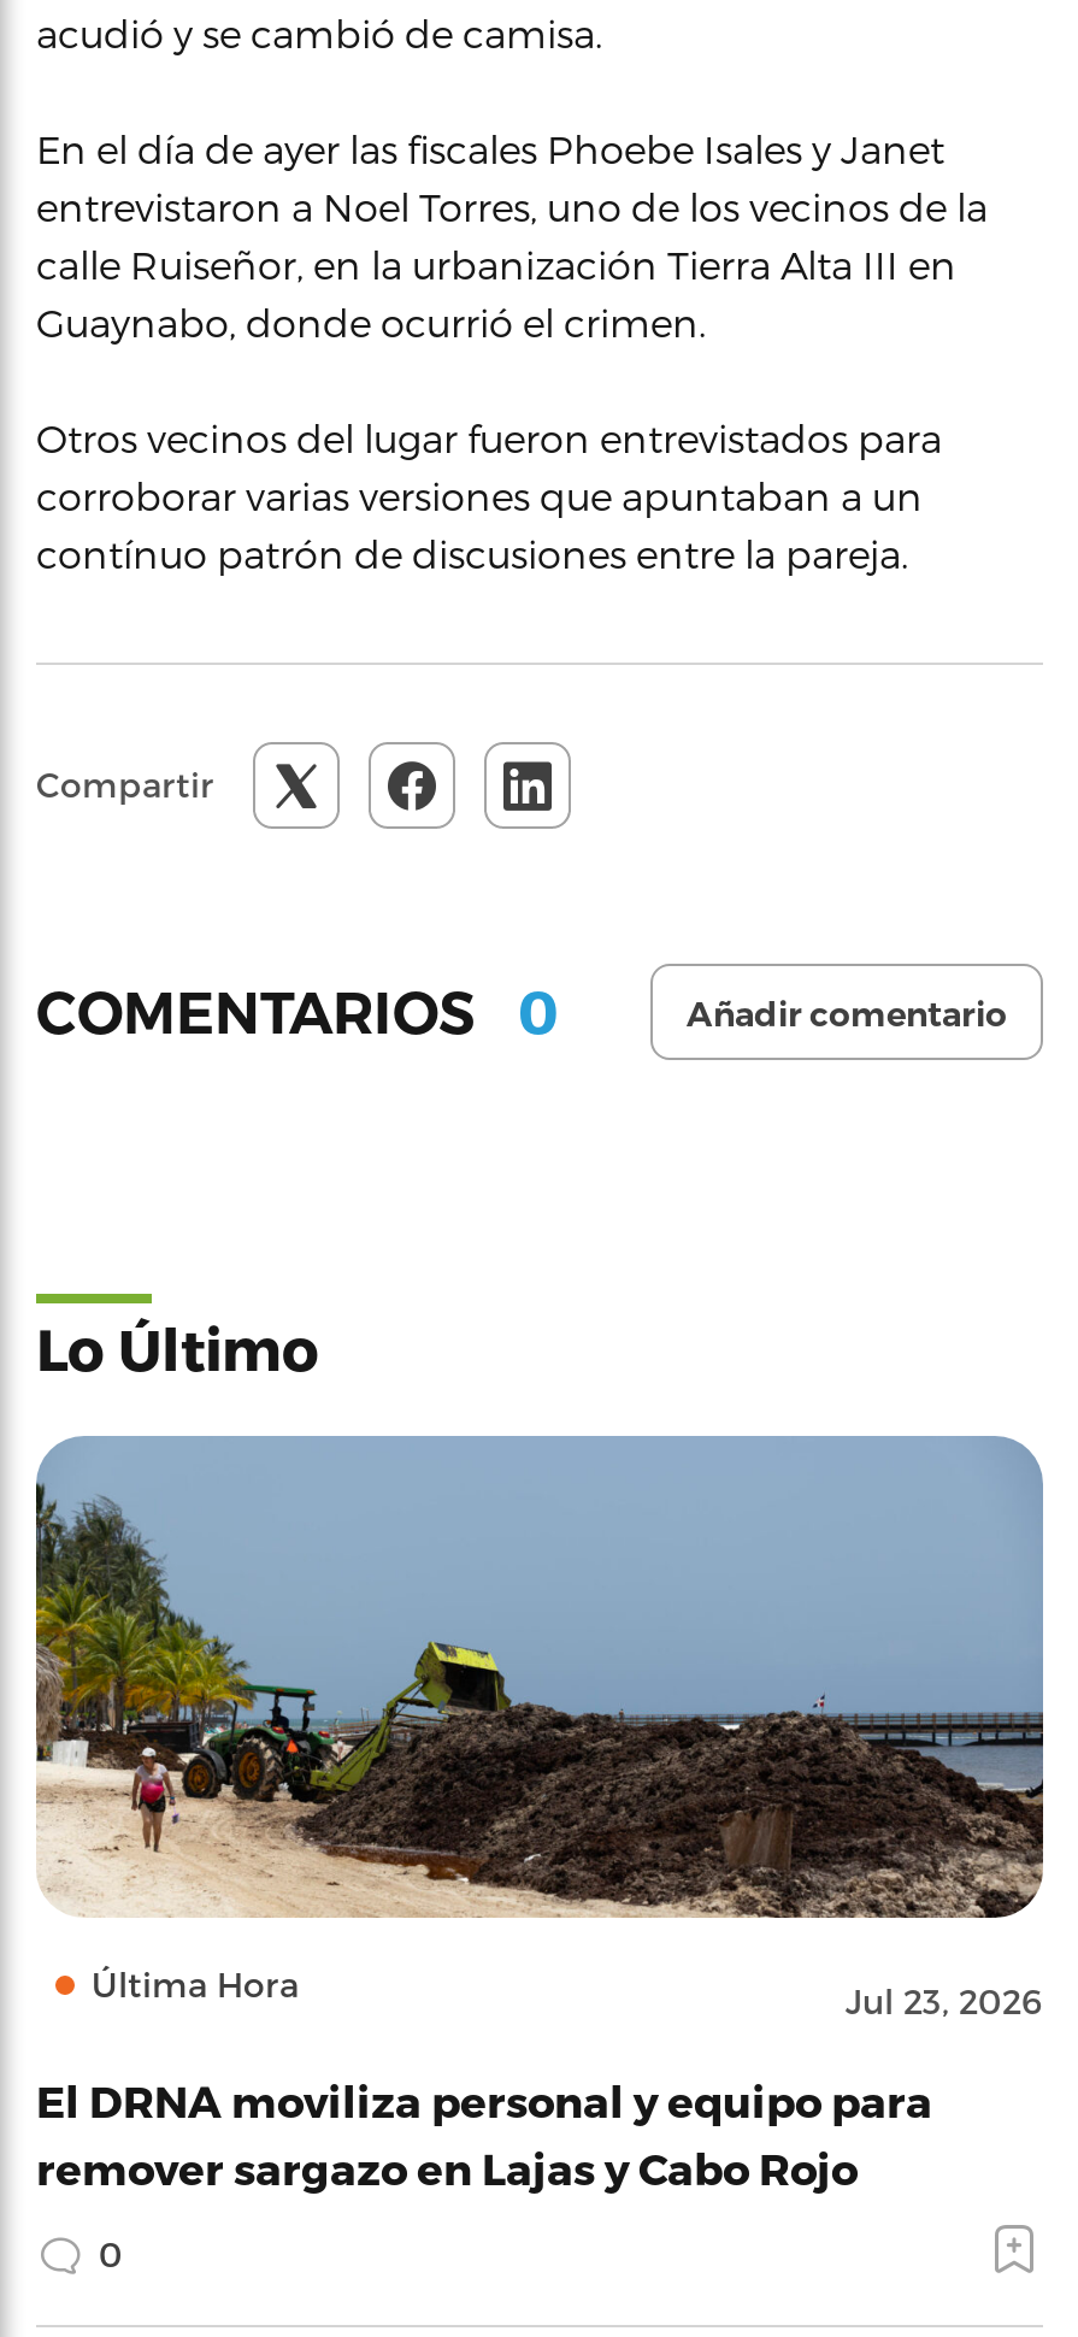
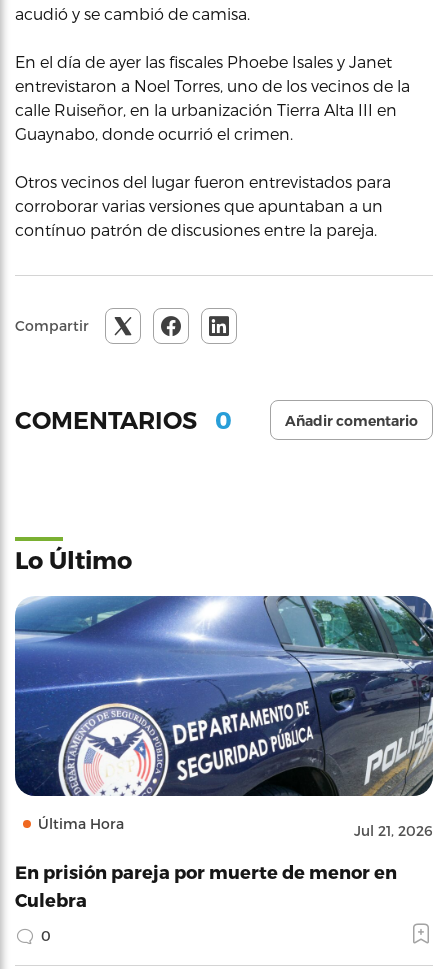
[34,1436,1045,2021] [image] | Jul 23, 2026 -> [14,595,434,839] [image] | Jul 21, 2026
[36,2074,932,2192] El DRNA moviliza personal y equipo para | remover sargazo en Lajas y Cabo Rojo -> [15,861,397,910] En prisión pareja por muerte de menor en | Culebra

